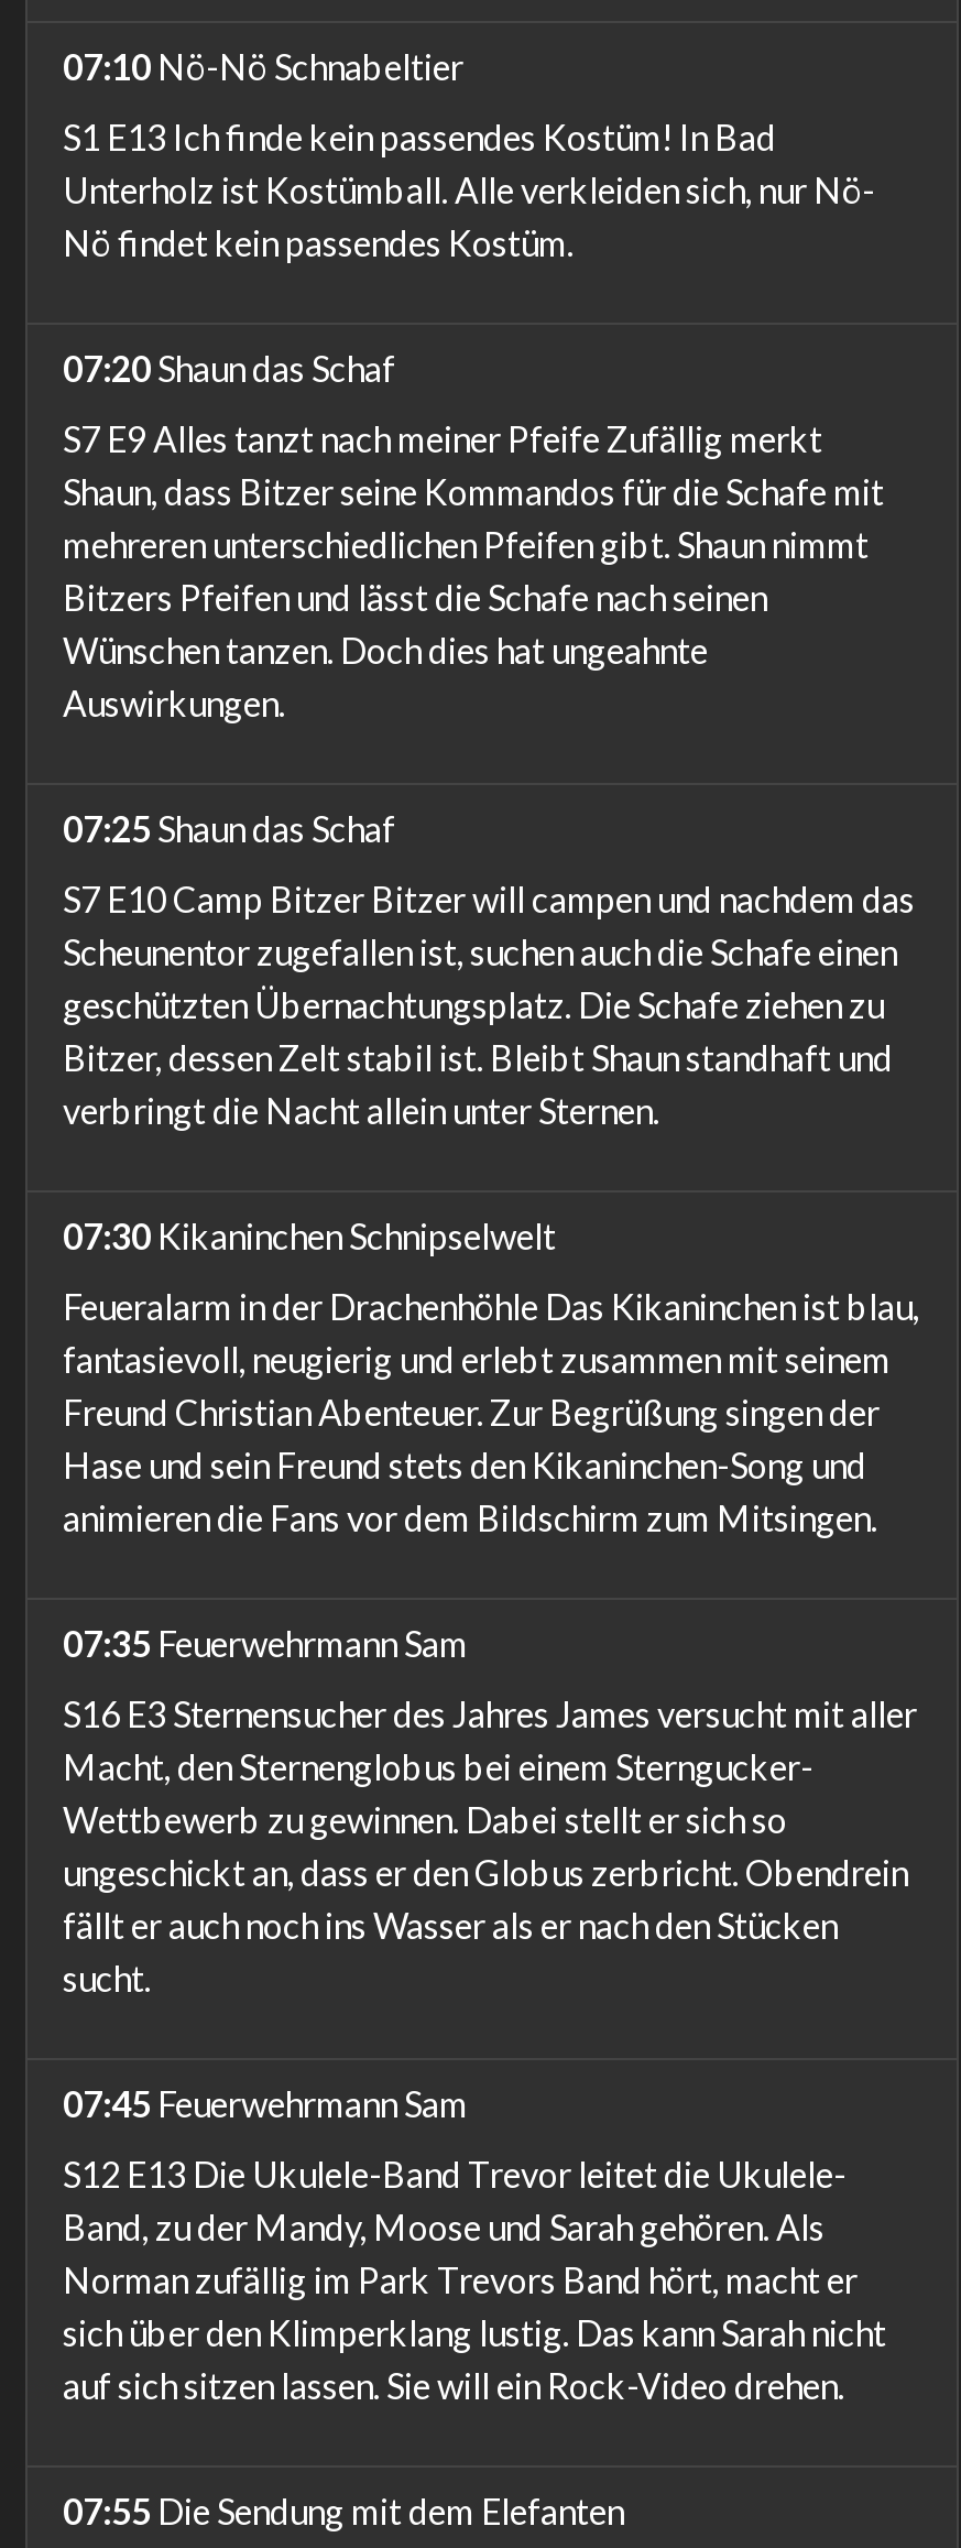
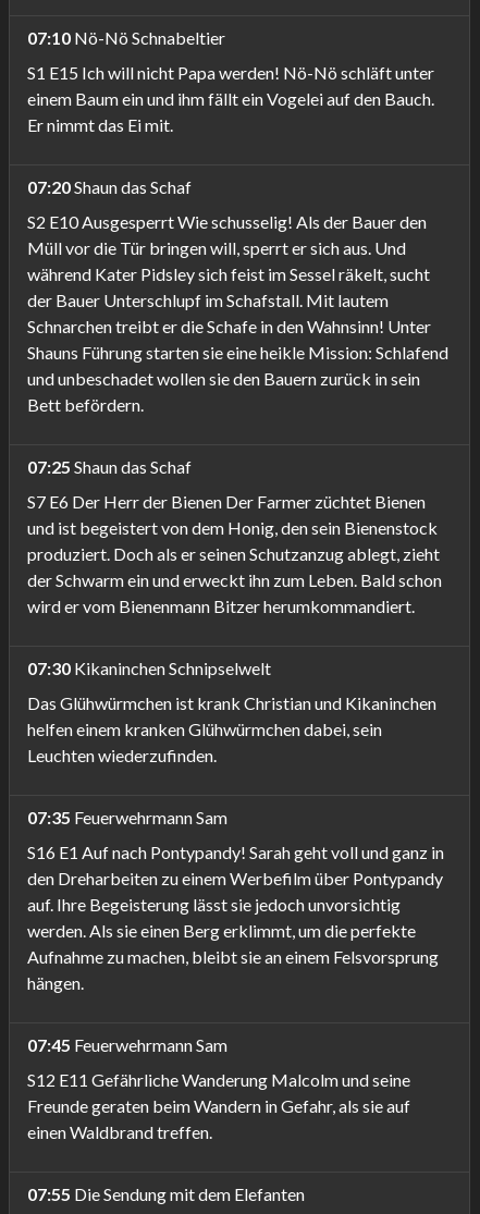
[63,115,875,263] S1 E13 Ich finde kein passendes Kostüm! In Bad | Unterholz ist Kostümball. Alle verkleiden sich, nur Nö- | Nö findet kein passendes Kostüm. -> [27,62,434,135] S1 E15 Ich will nicht Papa werden! Nö-Nö schläft unter | einem Baum ein und ihm fällt ein Vogelei auf den Bauch. | Er nimmt das Ei mit.
[63,417,884,723] S7 E9 Alles tanzt nach meiner Pfeife Zufällig merkt | Shaun, dass Bitzer seine Kommandos für die Schafe mit | mehreren unterschiedlichen Pfeifen gibt. Shaun nimmt | Bitzers Pfeifen und lässt die Schafe nach seinen | Wünschen tanzen. Doch dies hat ungeahnte | Auswirkungen. -> [27,211,448,415] S2 E10 Ausgesperrt Wie schusselig! Als der Bauer den | Müll vor die Tür bringen will, sperrt er sich aus. Und | während Kater Pidsley sich feist im Sessel räkelt, sucht | der Bauer Unterschlupf im Schafstall. Mit lautem | Schnarchen treibt er die Schafe in den Wahnsinn! Unter | Shauns Führung starten sie eine heikle Mission: Schlafend | und unbeschadet wollen sie den Bauern zurück in sein | Bett befördern.
moved [63,807,395,849] -> [27,456,192,477]: 07:25 Shaun das Schaf
[63,877,915,1131] S7 E10 Camp Bitzer Bitzer will campen und nachdem das | Scheunentor zugefallen ist, suchen auch die Schafe einen | geschützten Übernachtungsplatz. Die Schafe ziehen zu | Bitzer, dessen Zelt stabil ist. Bleibt Shaun standhaft und | verbringt die Nacht allein unter Sternen. -> [27,491,442,616] S7 E6 Der Herr der Bienen Der Farmer züchtet Bienen | und ist begeistert von dem Honig, den sein Bienenstock | produziert. Doch als er seinen Schutzanzug ablegt, zieht | der Schwarm ein und erweckt ihn zum Leben. Bald schon | wird er vom Bienenmann Bitzer herumkommandiert.
moved [63,1214,556,1256] -> [27,658,271,678]: 07:30 Kikaninchen Schnipselwelt
[63,1285,919,1538] Feueralarm in der Drachenhöhle Das Kikaninchen ist blau, | fantasievoll, neugierig und erlebt zusammen mit seinem | Freund Christian Abenteuer. Zur Begrüßung singen der | Hase und sein Freund stets den Kikaninchen-Song und | animieren die Fans vor dem Bildschirm zum Mitsingen. -> [27,692,436,765] Das Glühwürmchen ist krank Christian und Kikaninchen | helfen einem kranken Glühwürmchen dabei, sein | Leuchten wiederzufinden.
[63,1692,917,1998] S16 E3 Sternensucher des Jahres James versucht mit aller | Macht, den Sternenglobus bei einem Sterngucker- | Wettbewerb zu gewinnen. Dabei stellt er sich so | ungeschickt an, dass er den Globus zerbricht. Obendrein | fällt er auch noch ins Wasser als er nach den Stücken | sucht. -> [27,842,444,993] S16 E1 Auf nach Pontypandy! Sarah geht voll und ganz in | den Dreharbeiten zu einem Werbefilm über Pontypandy | auf. Ihre Begeisterung lässt sie jedoch unvorsichtig | werden. Als sie einen Berg erklimmt, um die perfekte | Aufnahme zu machen, bleibt sie an einem Felsvorsprung | hängen.
[63,2152,886,2406] S12 E13 Die Ukulele-Band Trevor leitet die Ukulele- | Band, zu der Mandy, Moose und Sarah gehören. Als | Norman zufällig im Park Trevors Band hört, macht er | sich über den Klimperklang lustig. Das kann Sarah nicht | auf sich sitzen lassen. Sie will ein Rock-Video drehen. -> [27,1069,410,1142] S12 E11 Gefährliche Wanderung Malcolm und seine | Freunde geraten beim Wandern in Gefahr, als sie auf | einen Waldbrand treffen.

